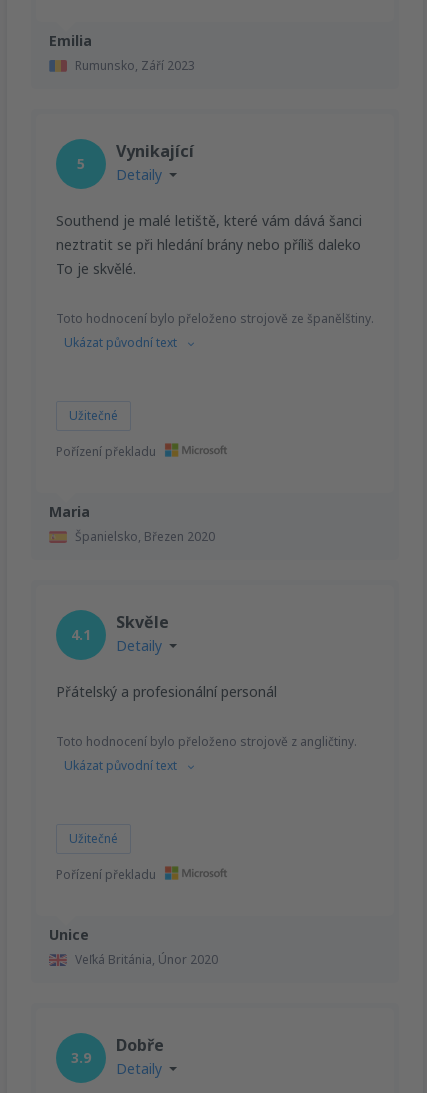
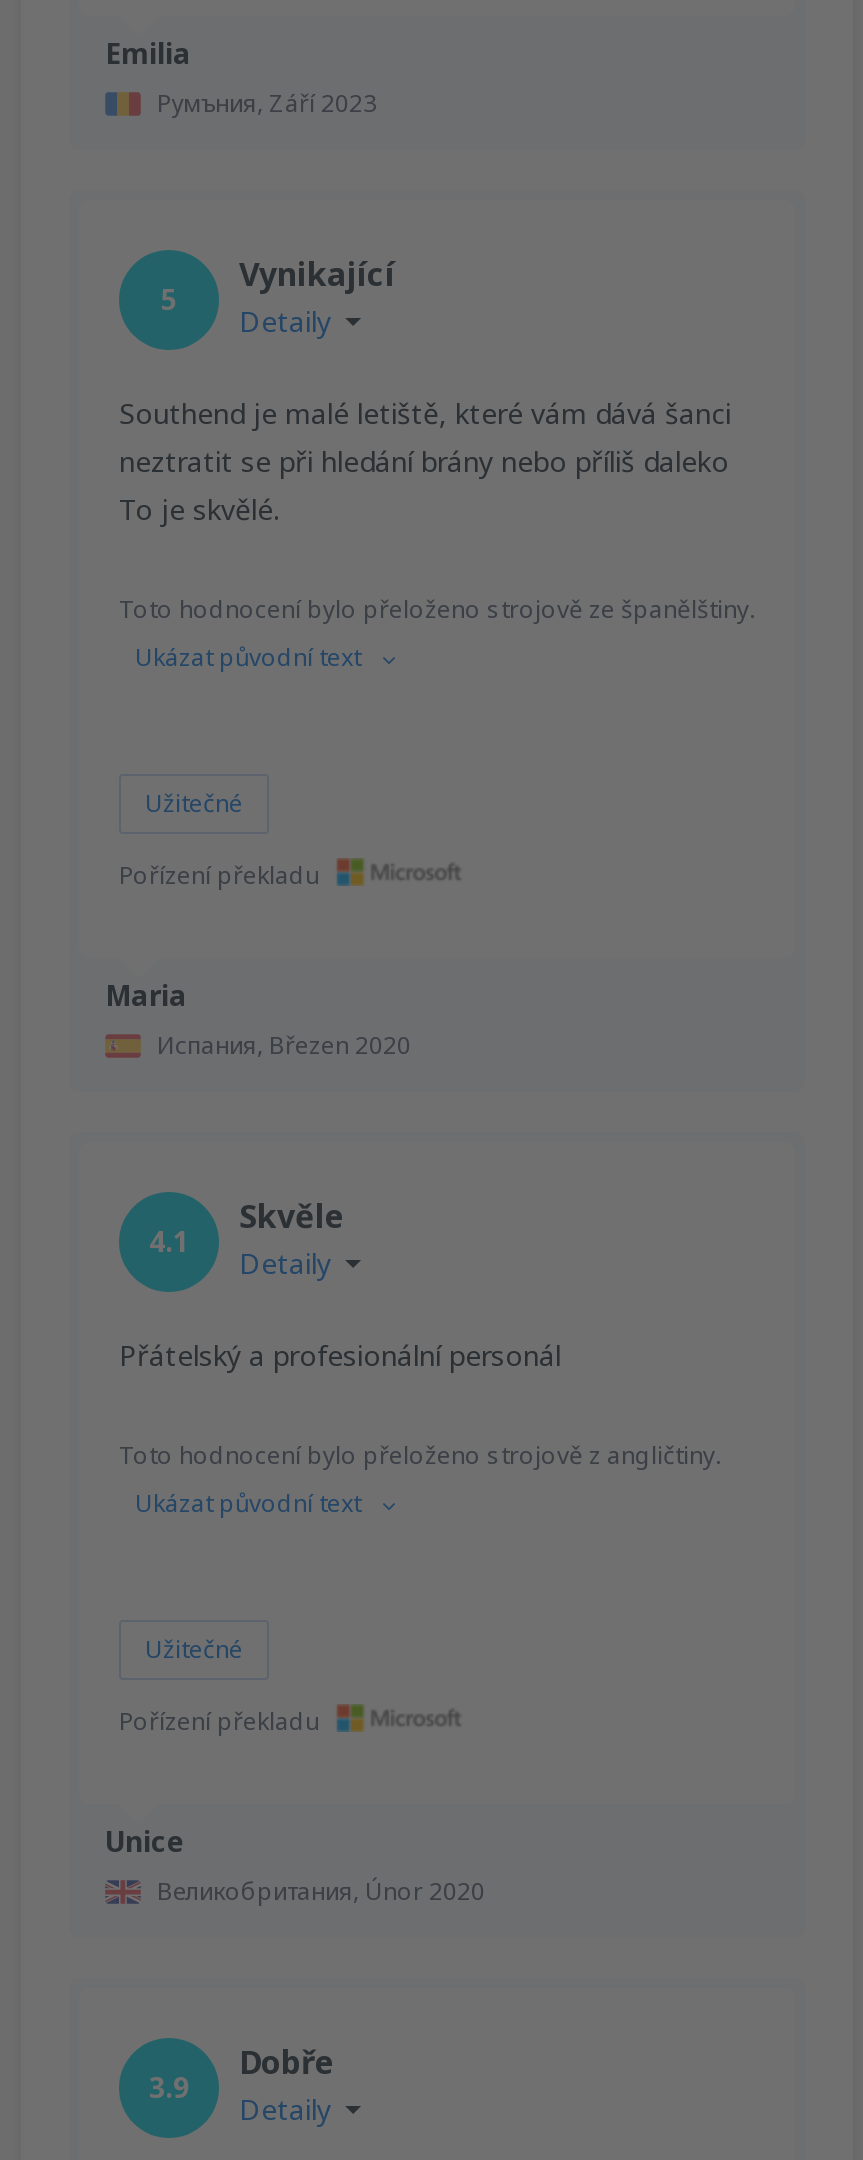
[75,56,195,73] Rumunsko, Září 2023 -> [157,85,377,119] Румъния, Září 2023
[75,527,215,544] Španielsko, Březen 2020 -> [157,1027,411,1061] Испания, Březen 2020
[75,950,218,967] Veľká Británia, Únor 2020 -> [157,1873,485,1907] Великобритания, Únor 2020

